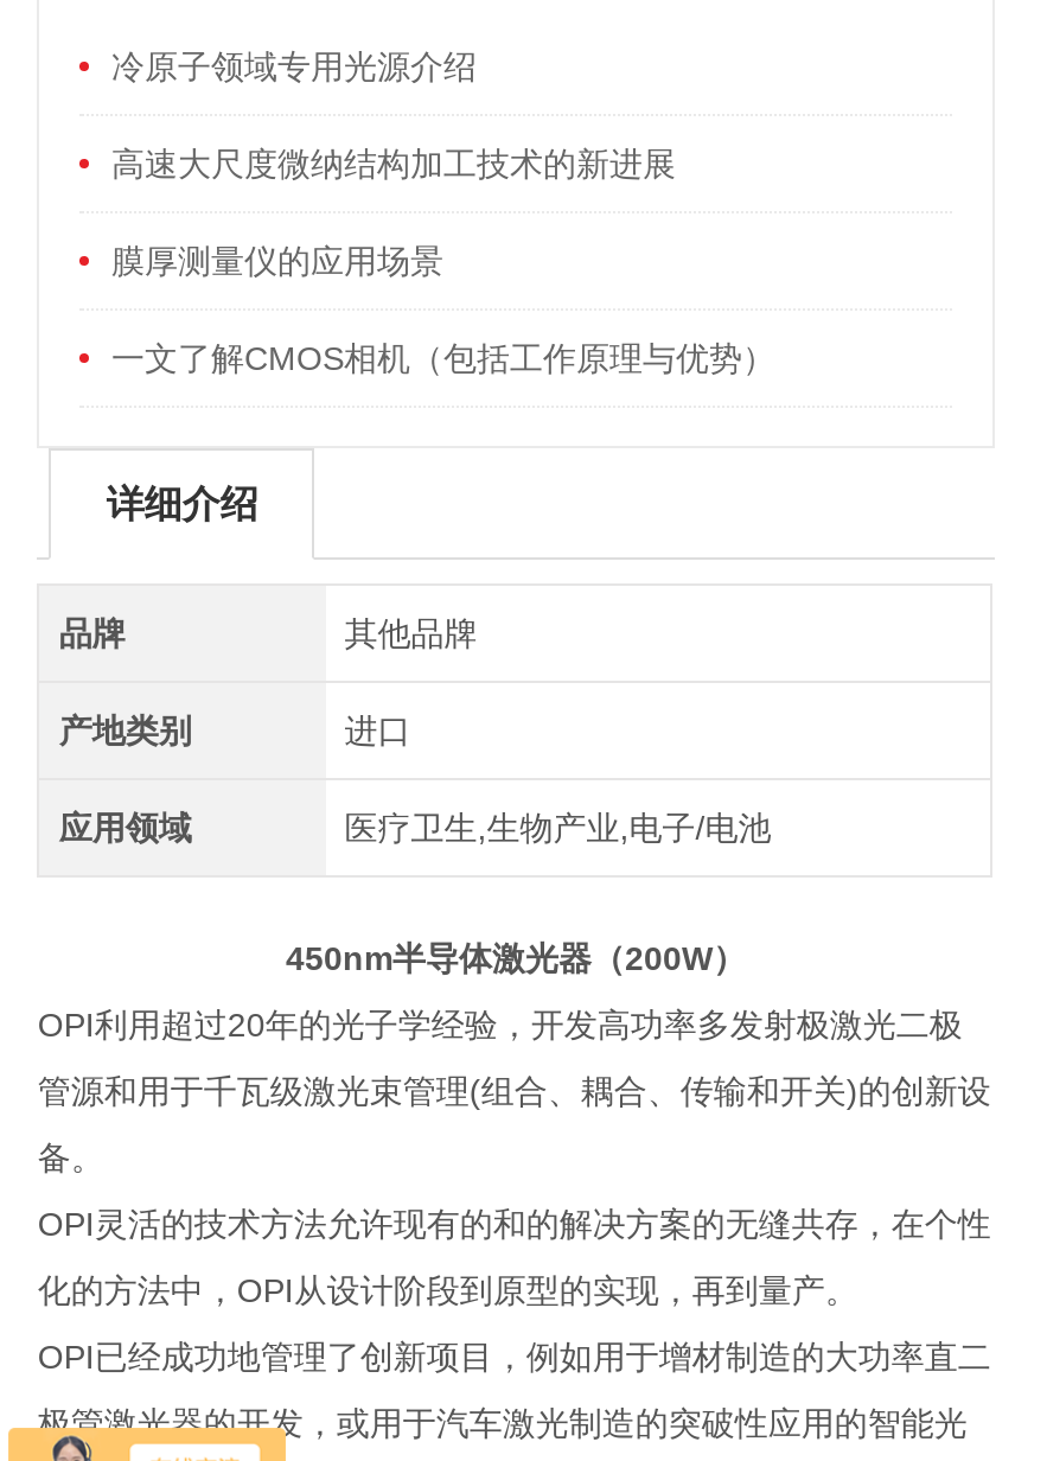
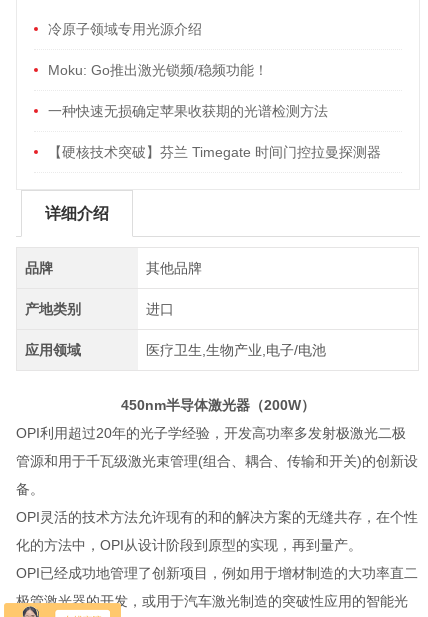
[111,145,676,183] 高速大尺度微纳结构加工技术的新进展 -> [47,62,267,78] Moku: Go推出激光锁频/稳频功能！
[111,242,443,280] 膜厚测量仪的应用场景 -> [47,103,327,119] 一种快速无损确定苹果收获期的光谱检测方法
[111,339,775,377] 一文了解CMOS相机（包括工作原理与优势） -> [47,144,380,160] 【硬核技术突破】芬兰 Timegate 时间门控拉曼探测器

